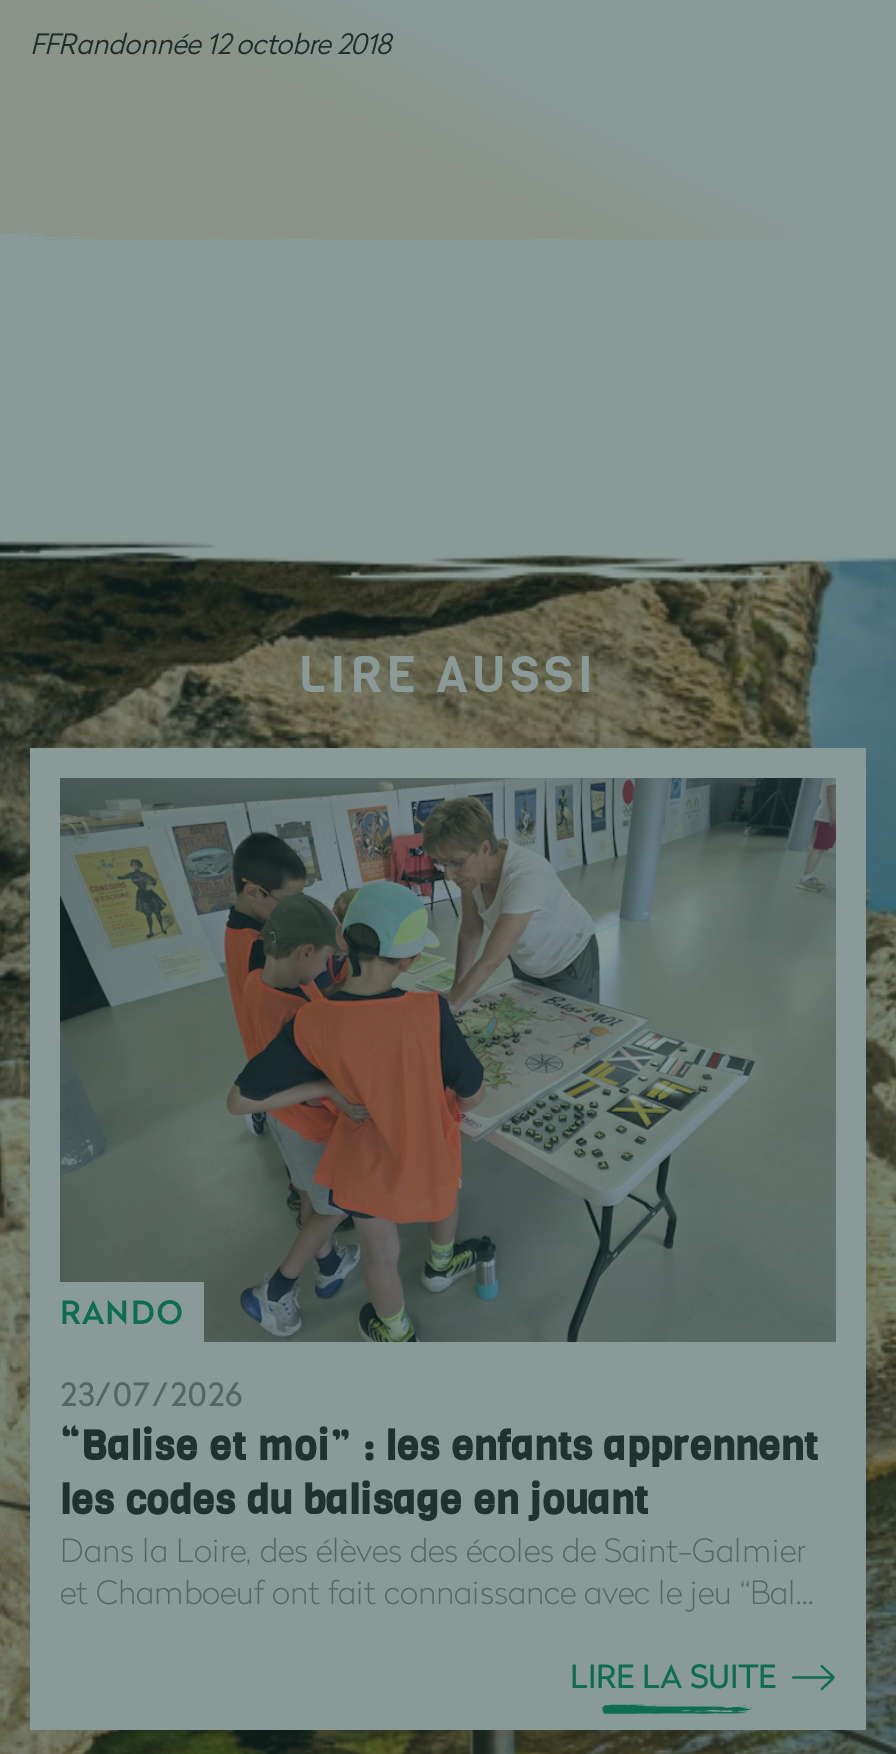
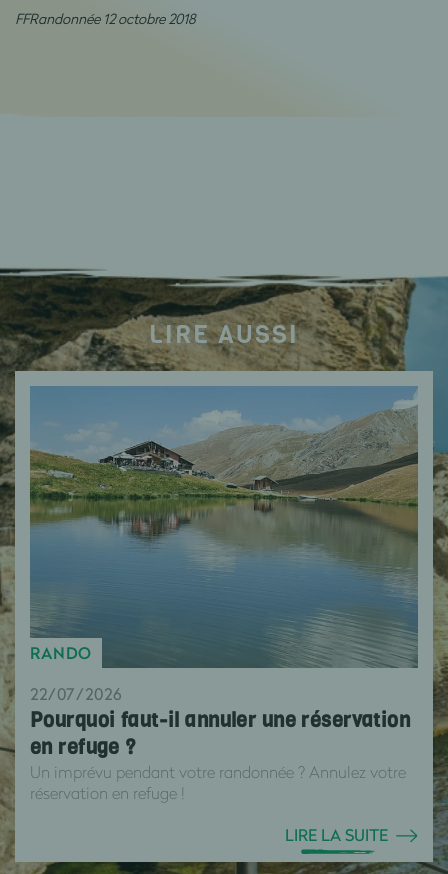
[58,776,838,1613] [image] | 23/07/2026 | “Balise et moi” : les enfants apprennent | les codes du balisage en jouant | Dans la Loire, des élèves des écoles de Saint-Galmier | et Chamboeuf ont fait connaissance avec le jeu “Bal... -> [29,386,418,803] [image] | 22/07/2026 | Pourquoi faut-il annuler une réservation | en refuge ? | Un imprévu pendant votre randonnée ? Annulez votre | réservation en refuge !

